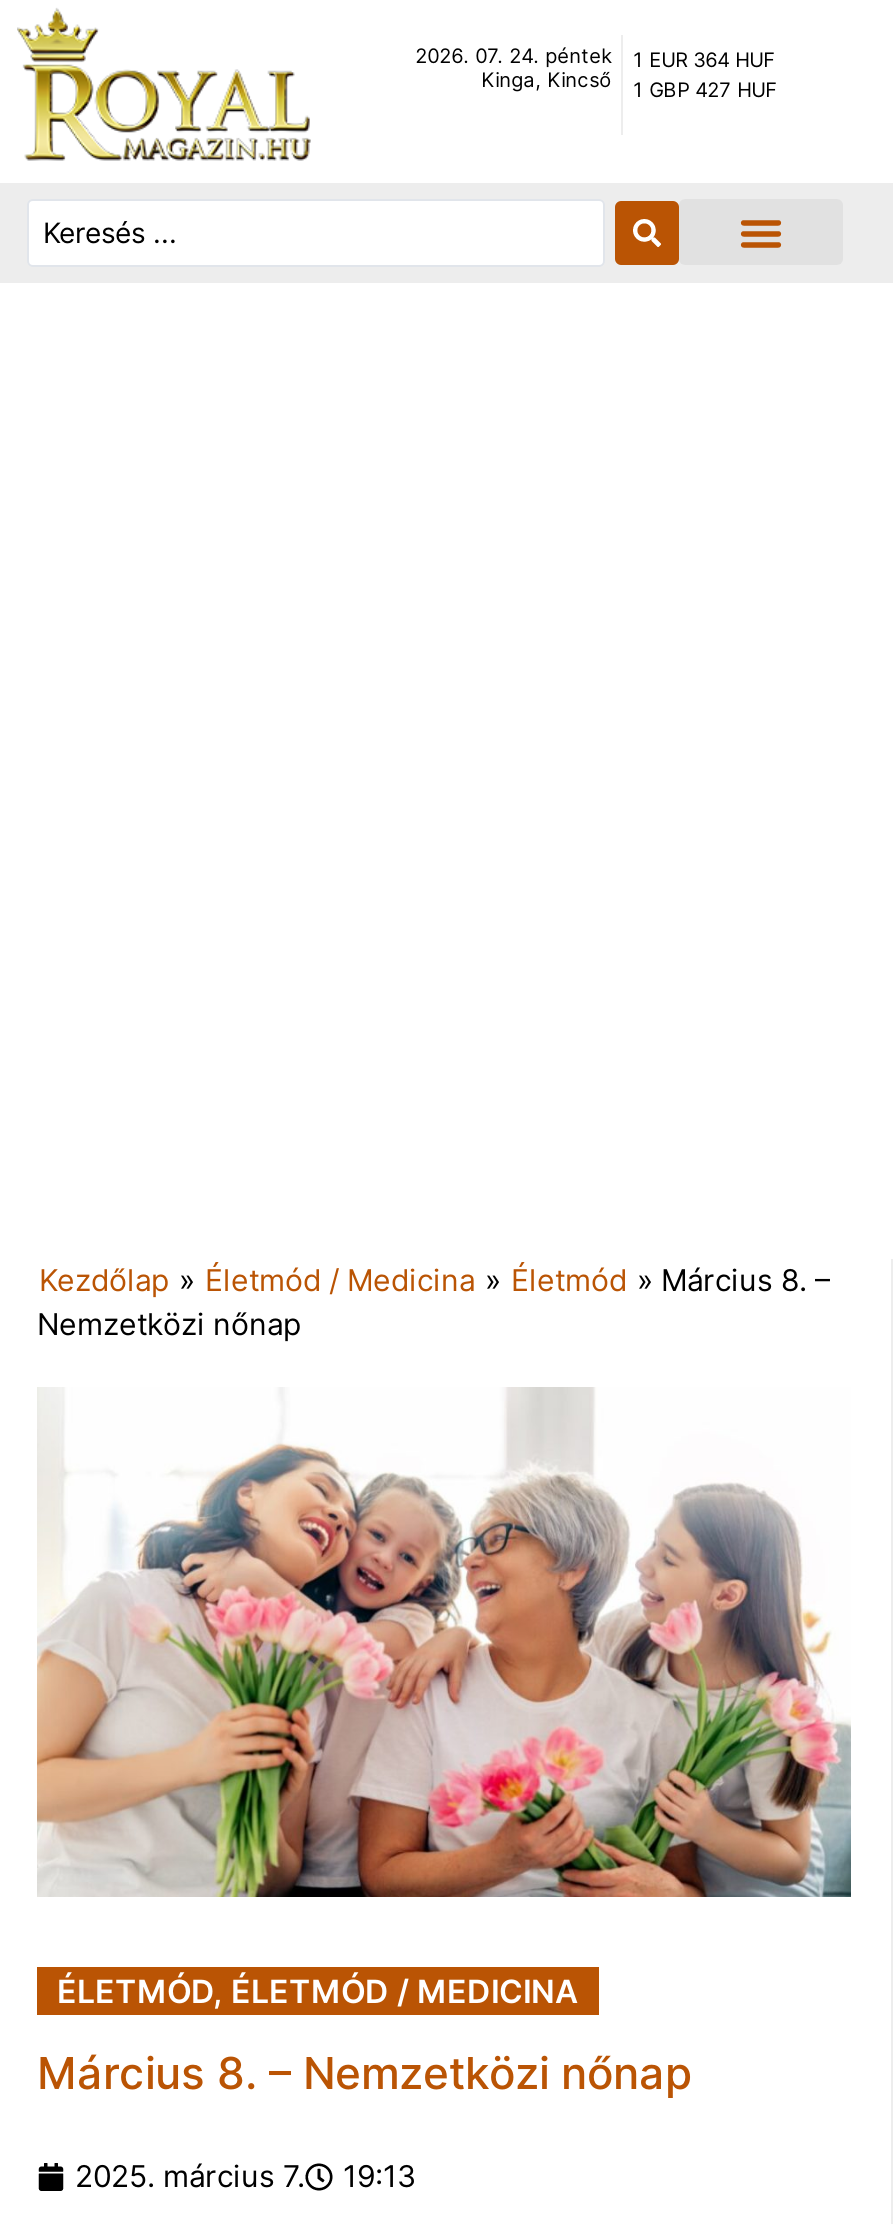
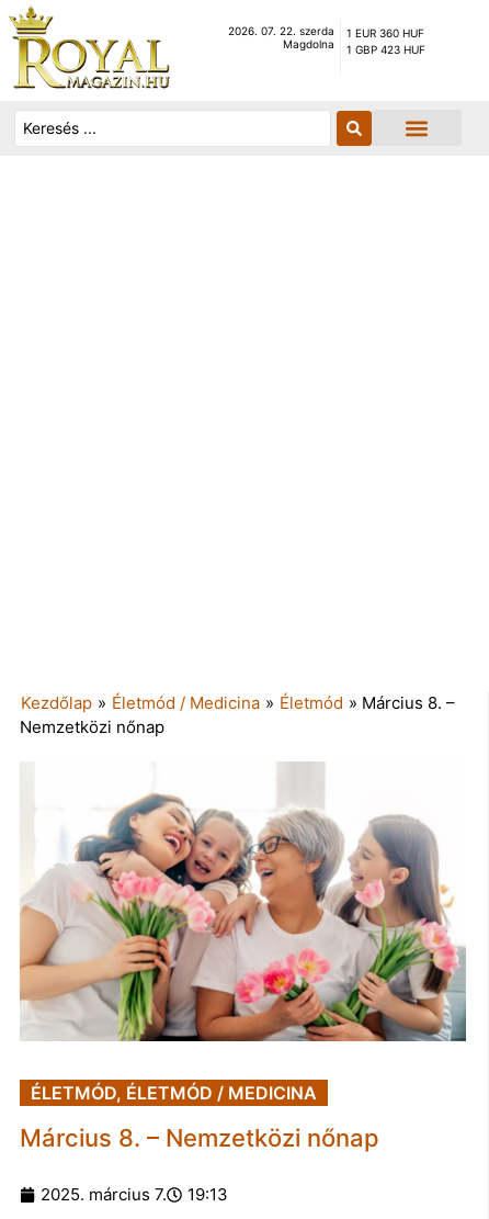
[415,44,611,92] 2026. 07. 24. péntek | Kinga, Kincső -> [228,24,335,51] 2026. 07. 22. szerda | Magdolna
[633,48,777,102] 1 EUR 364 HUF | 1 GBP 427 HUF -> [347,27,426,56] 1 EUR 360 HUF | 1 GBP 423 HUF

